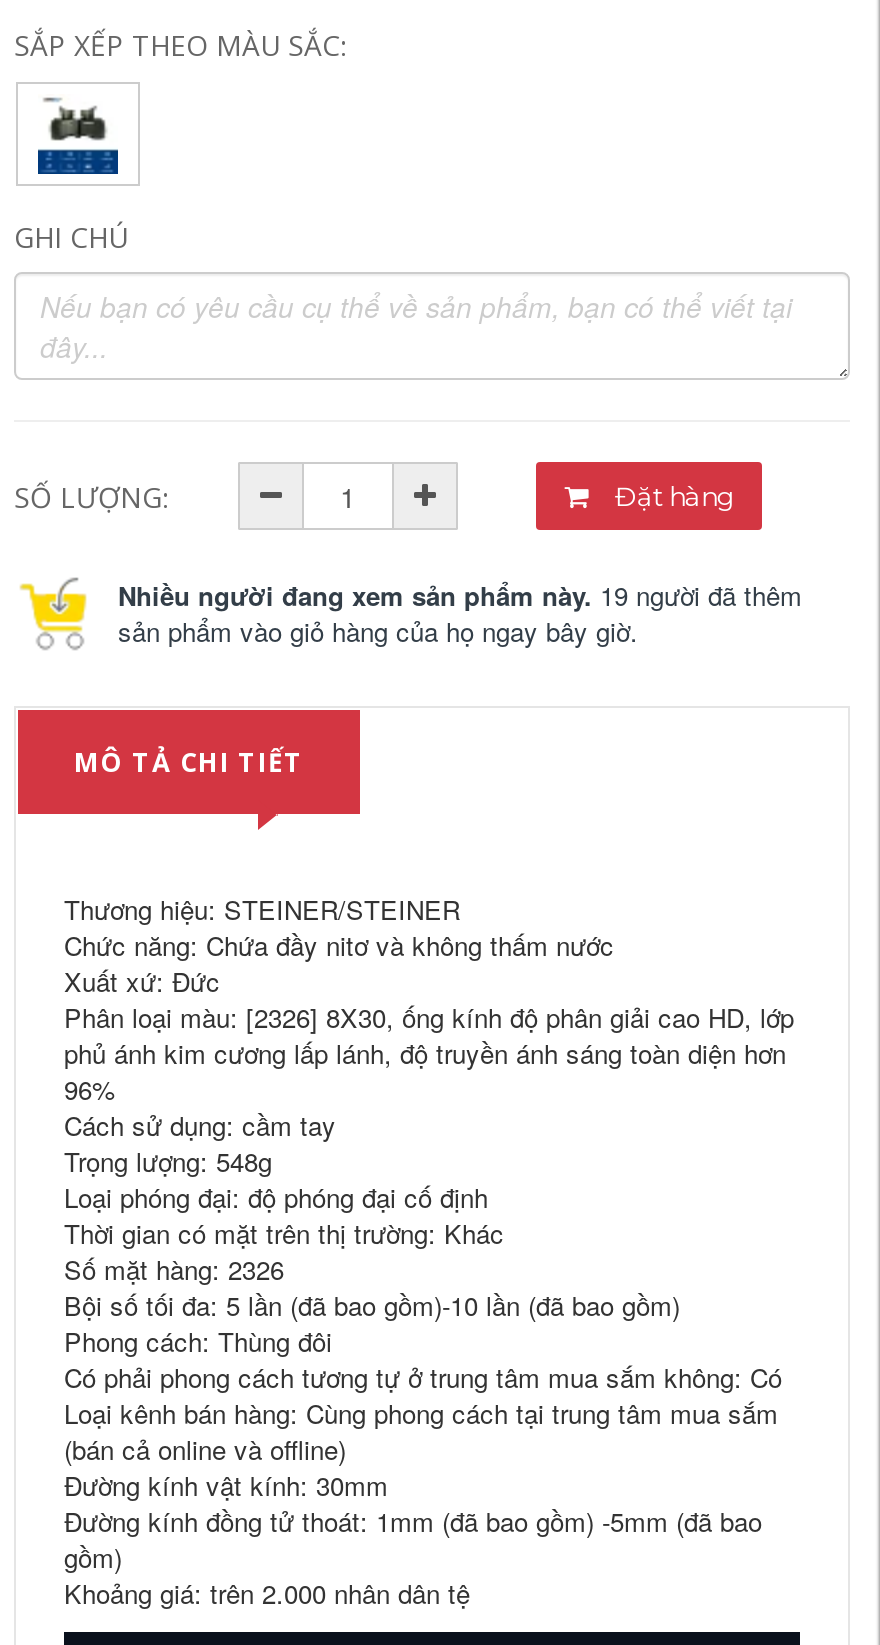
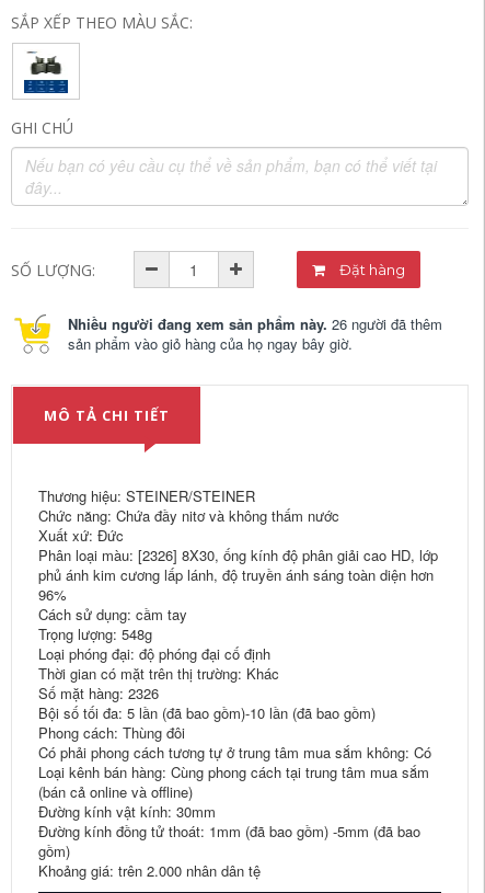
[118,575,802,613] Nhiều người đang xem sản phẩm này. 19 người đã thêm -> [68,313,442,334] Nhiều người đang xem sản phẩm này. 26 người đã thêm

